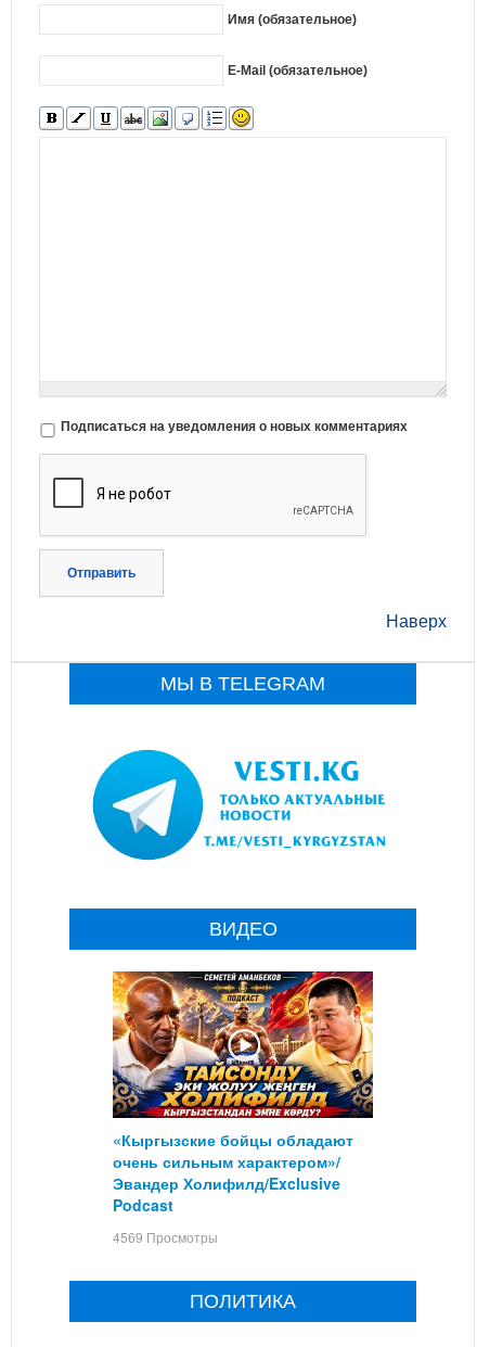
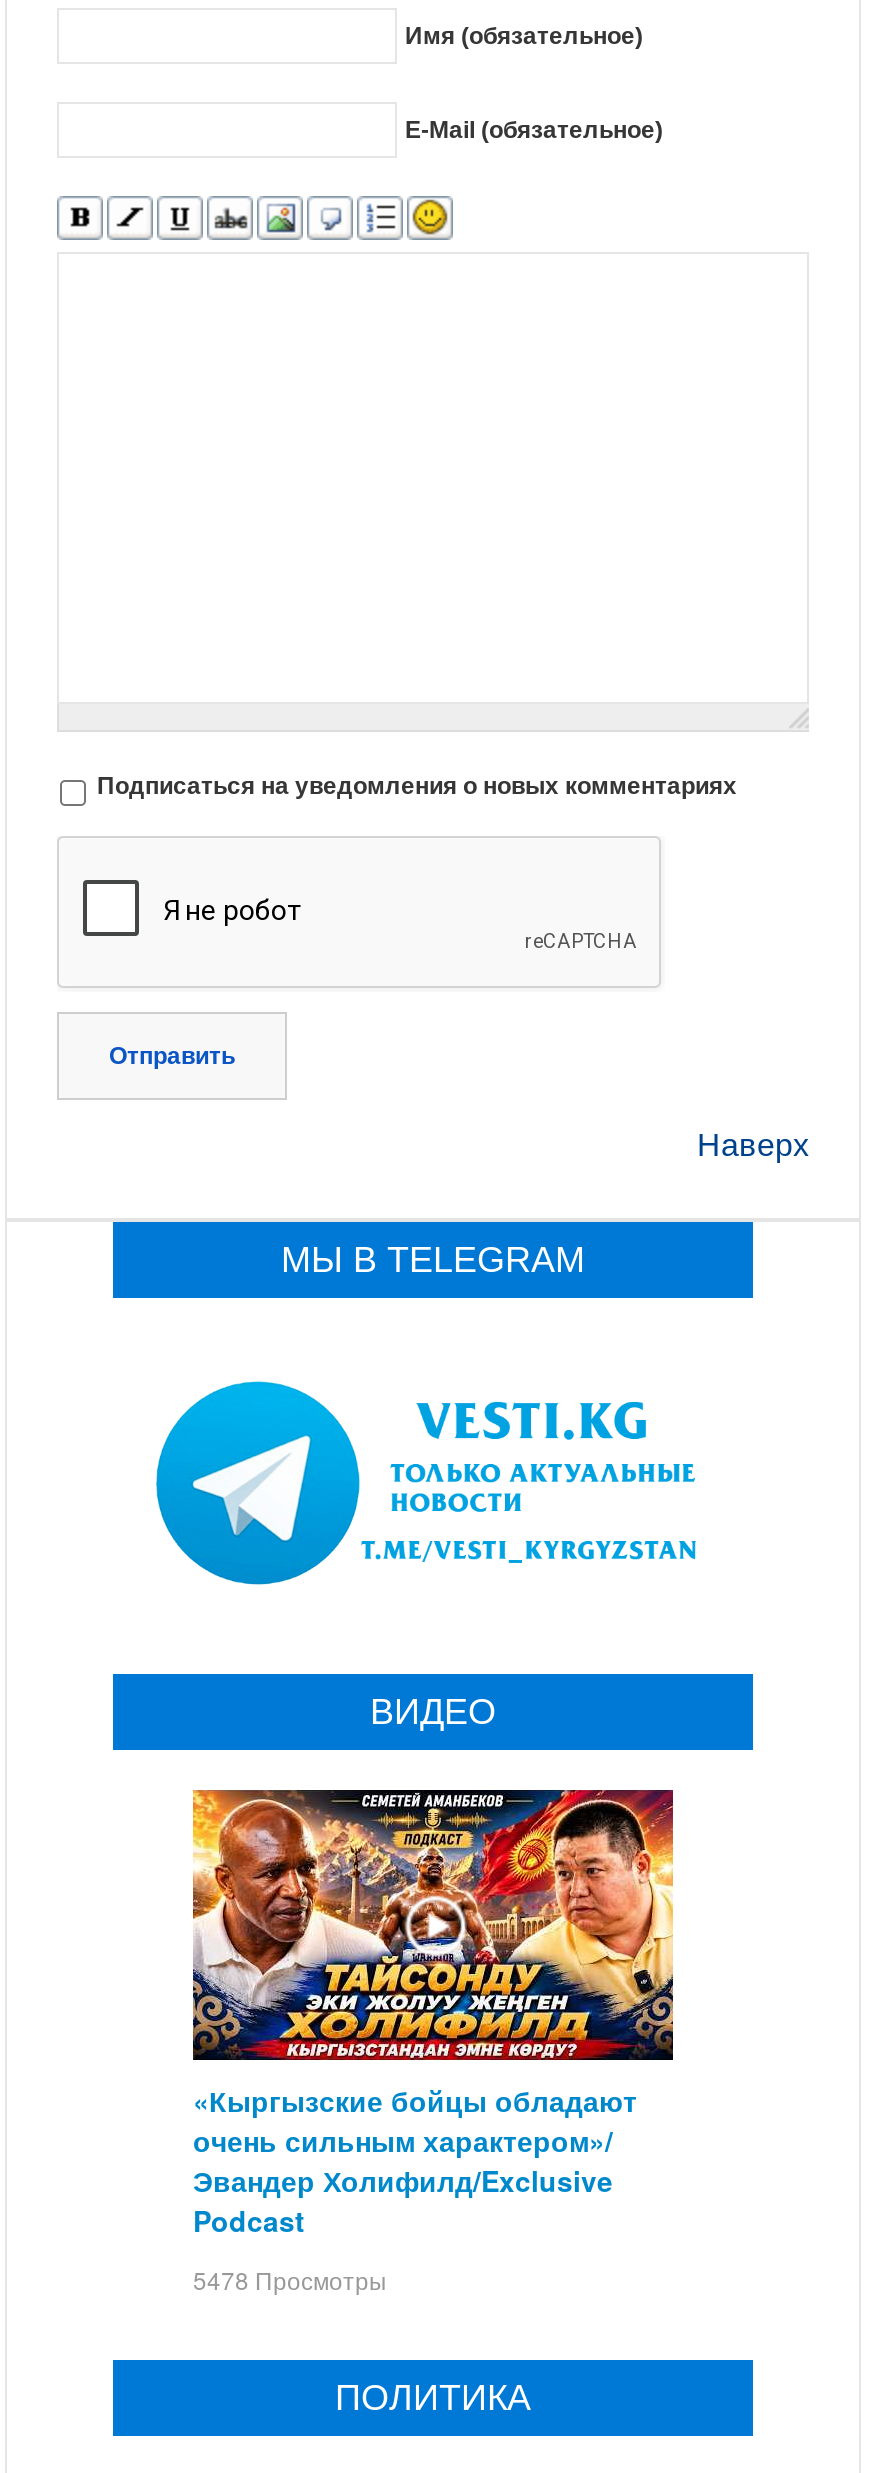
[113,1227,218,1246] 4569 Просмотры -> [193,2262,387,2296] 5478 Просмотры

